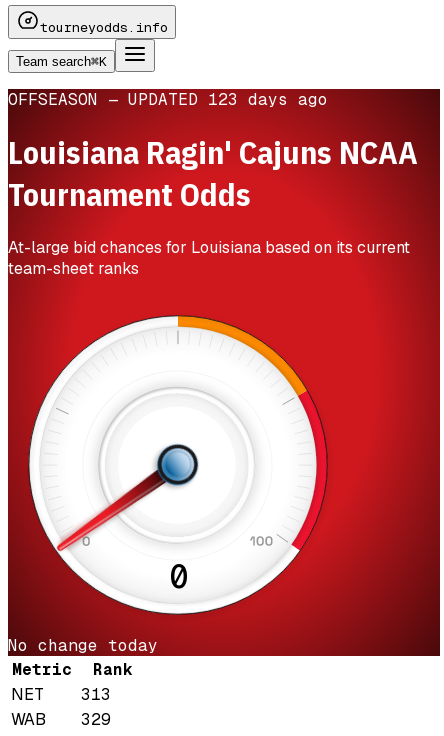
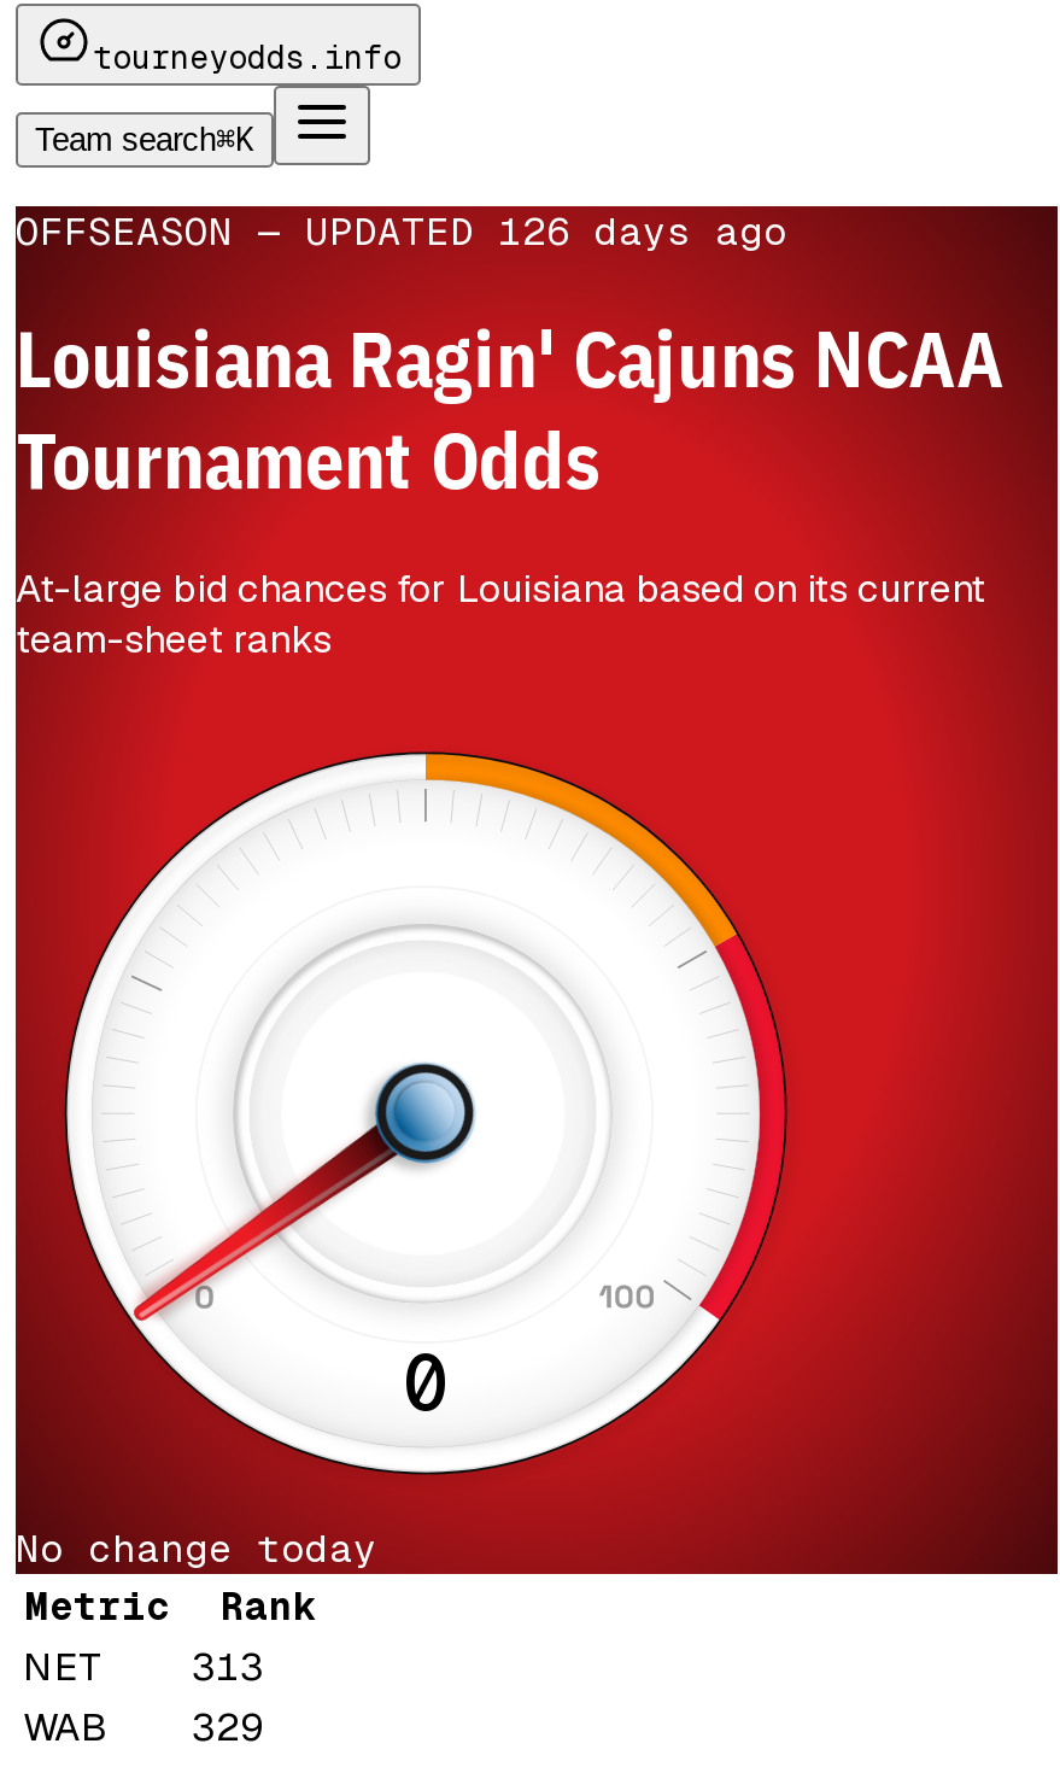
[8,89,328,110] OFFSEASON —UPDATED123 days ago -> [16,206,787,257] OFFSEASON —UPDATED126 days ago

